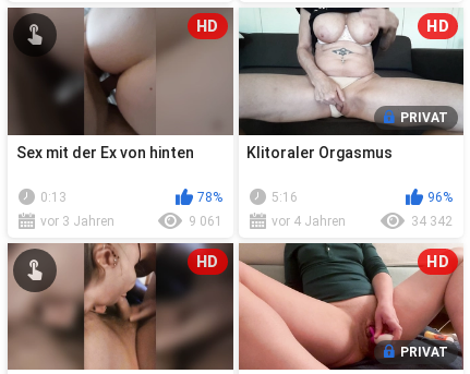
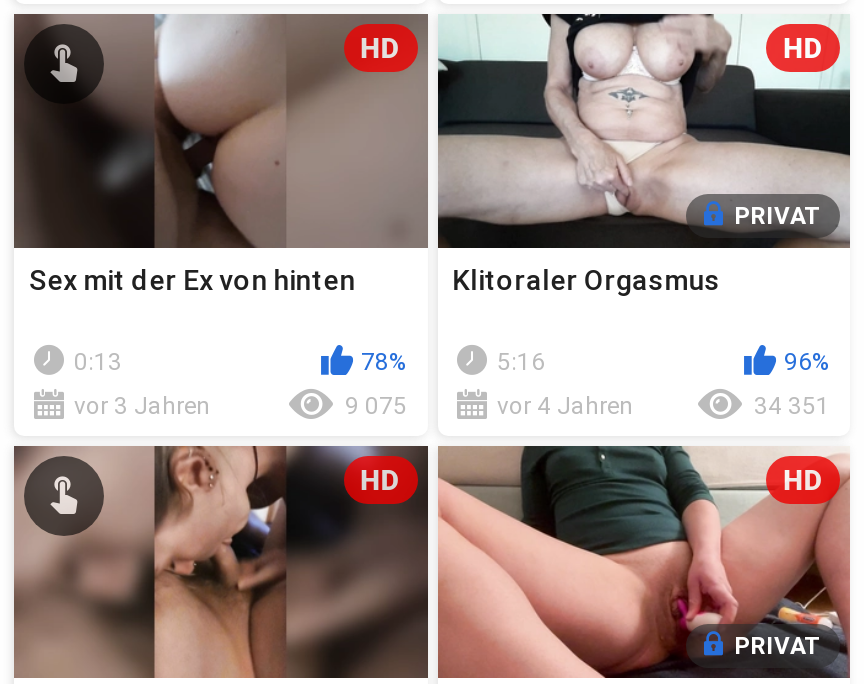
[188,213,222,228] 9 061 -> [345,391,407,419] 9 075
[411,213,453,228] 34 342 -> [754,391,830,419] 34 351

